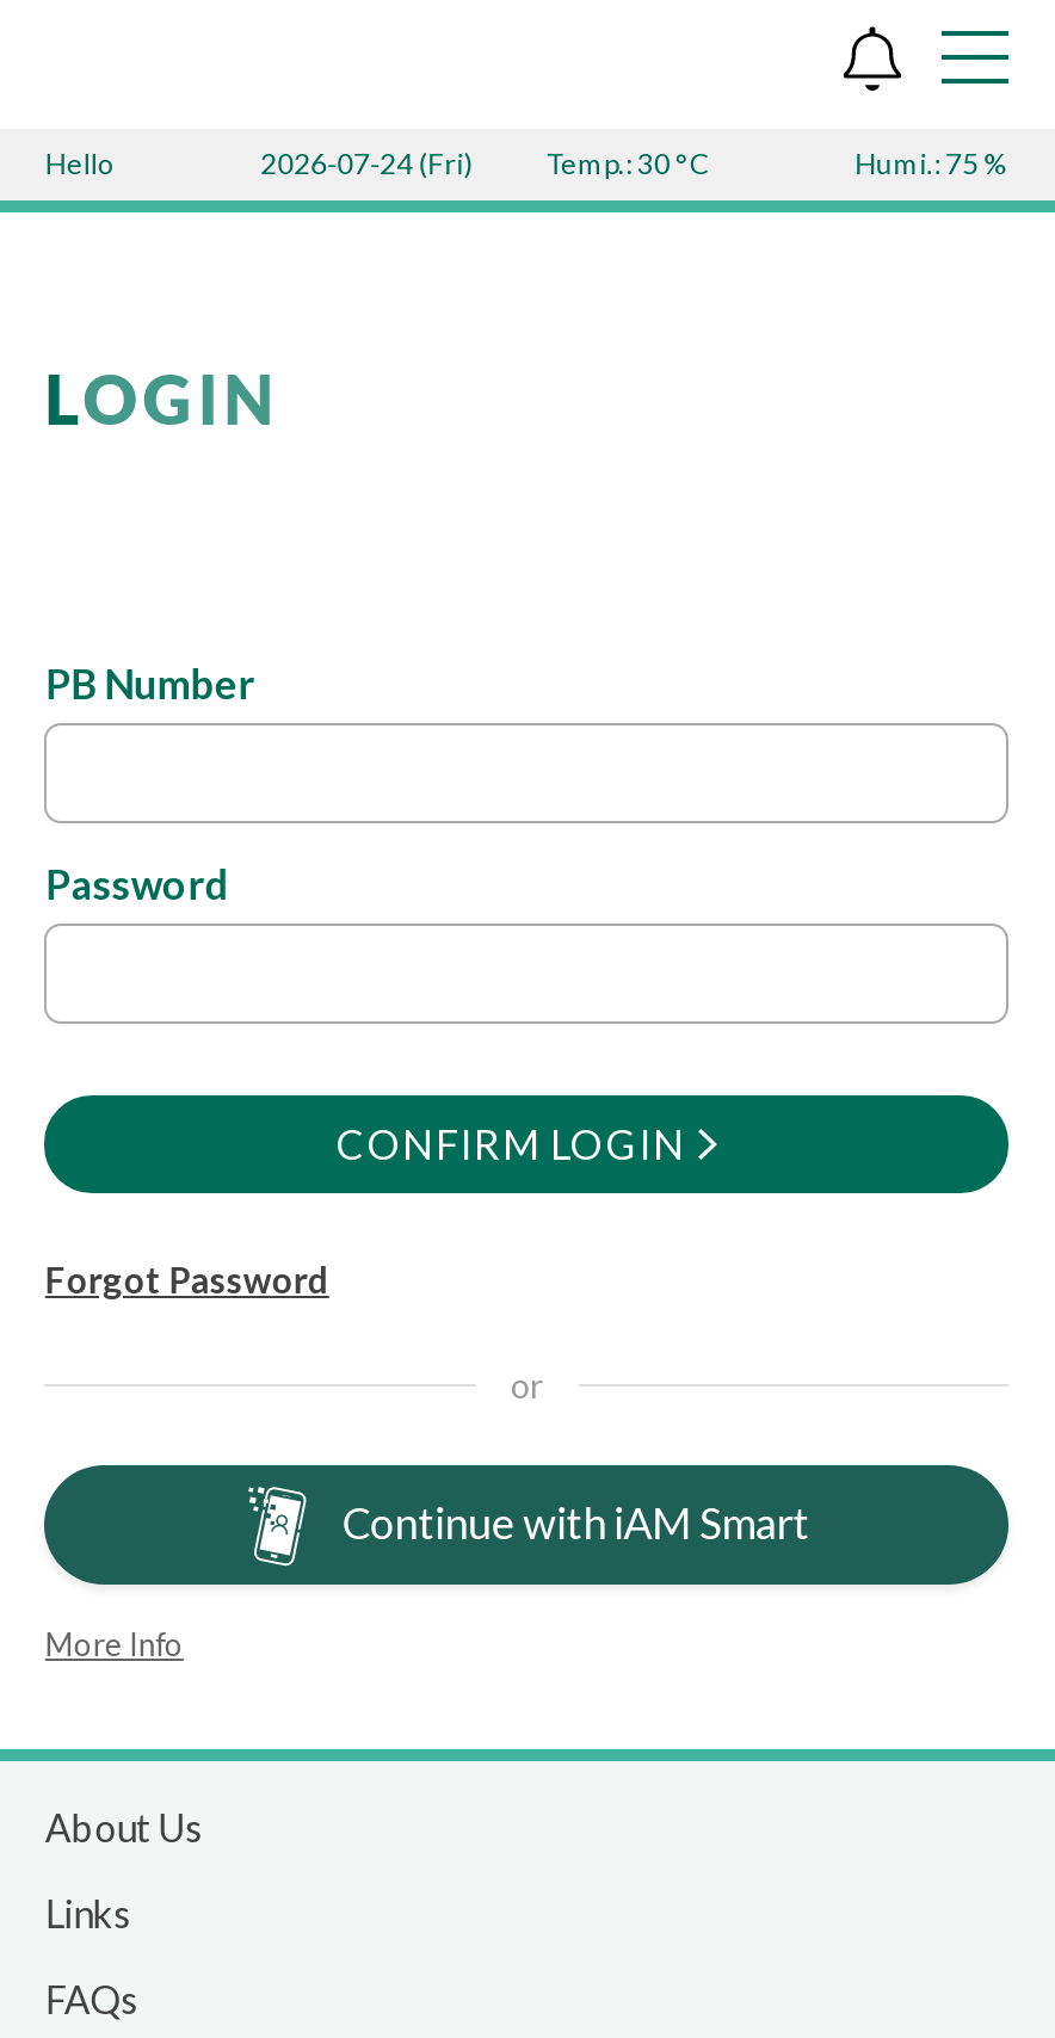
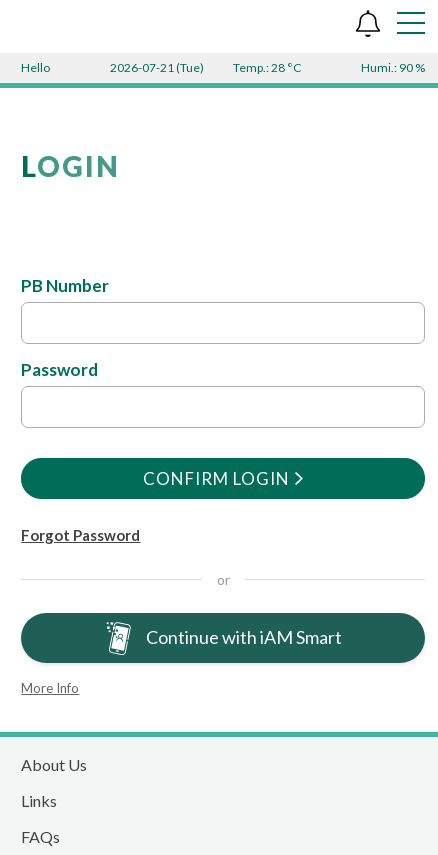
[261,146,1008,181] 2026-07-24 (Fri) | Temp.: 30 °C | Humi.: 75 % -> [110,60,425,75] 2026-07-21 (Tue) | Temp.: 28 °C | Humi.: 90 %

